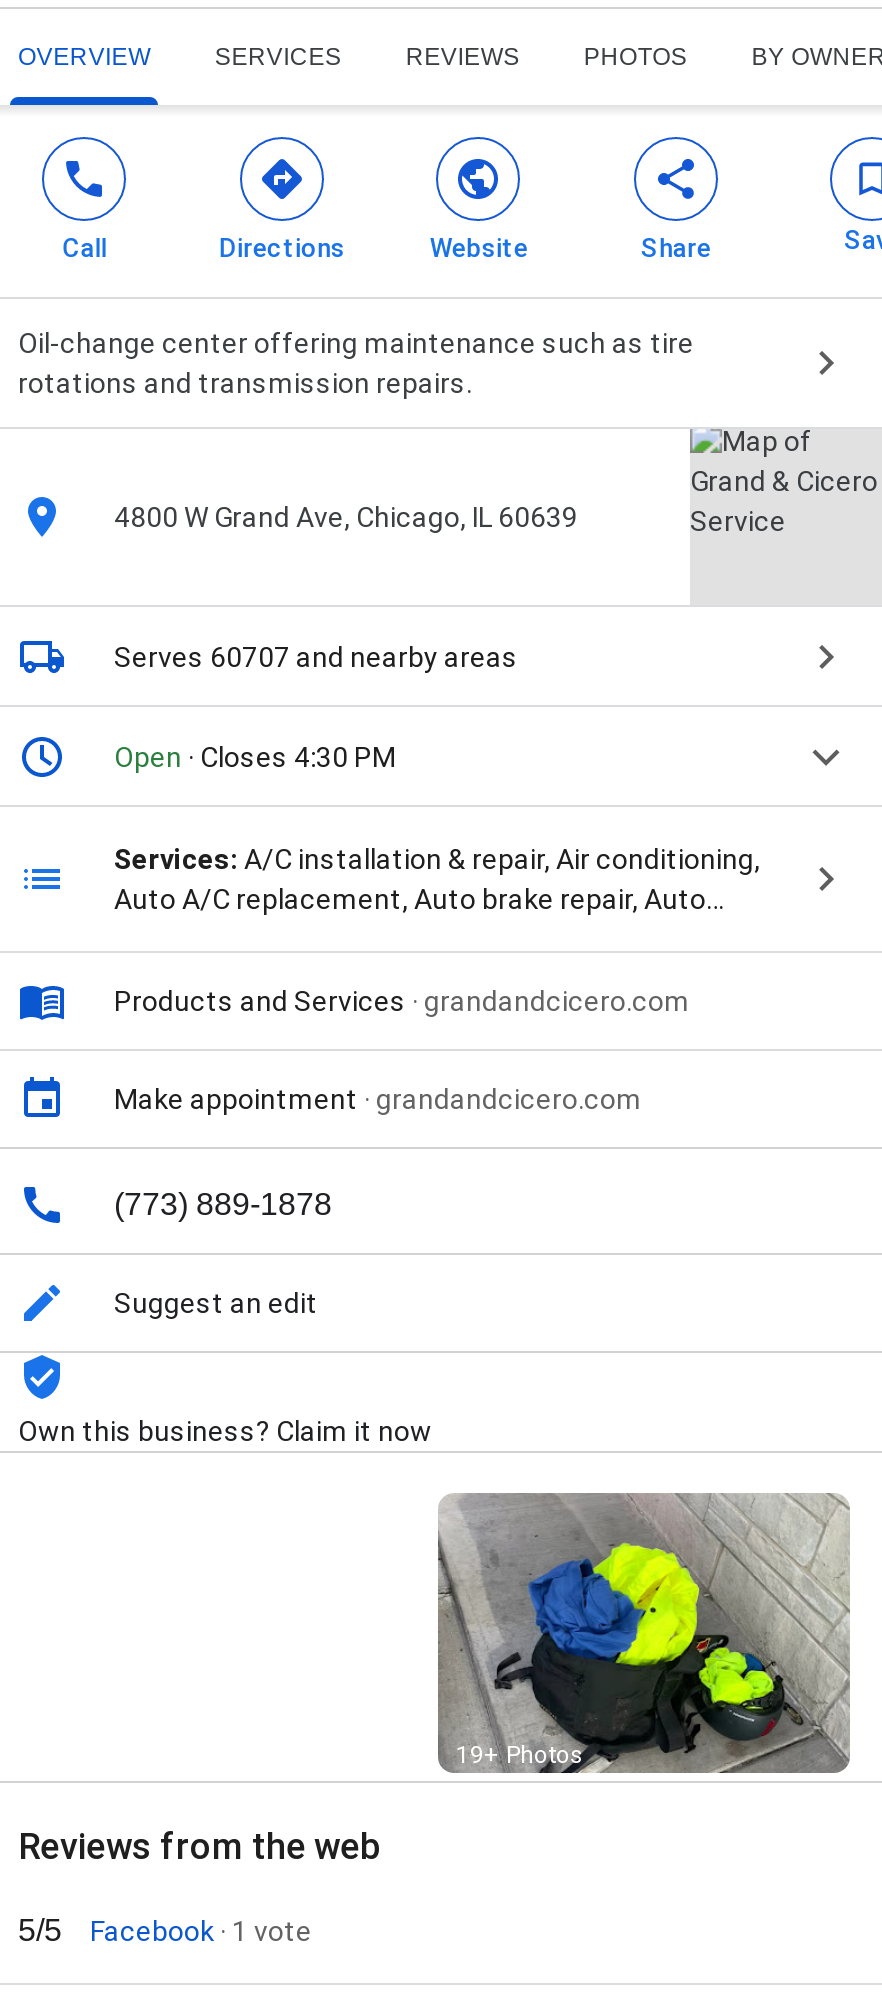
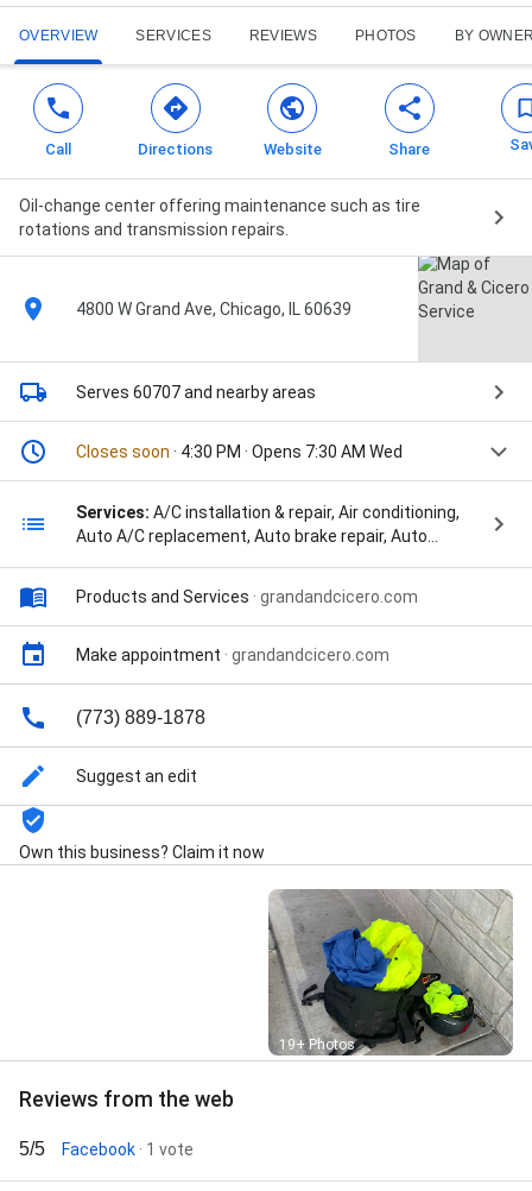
[114,741,396,773] Open · Closes 4:30 PM -> [76,442,403,461] Closes soon · 4:30 PM · Opens 7:30 AM Wed

